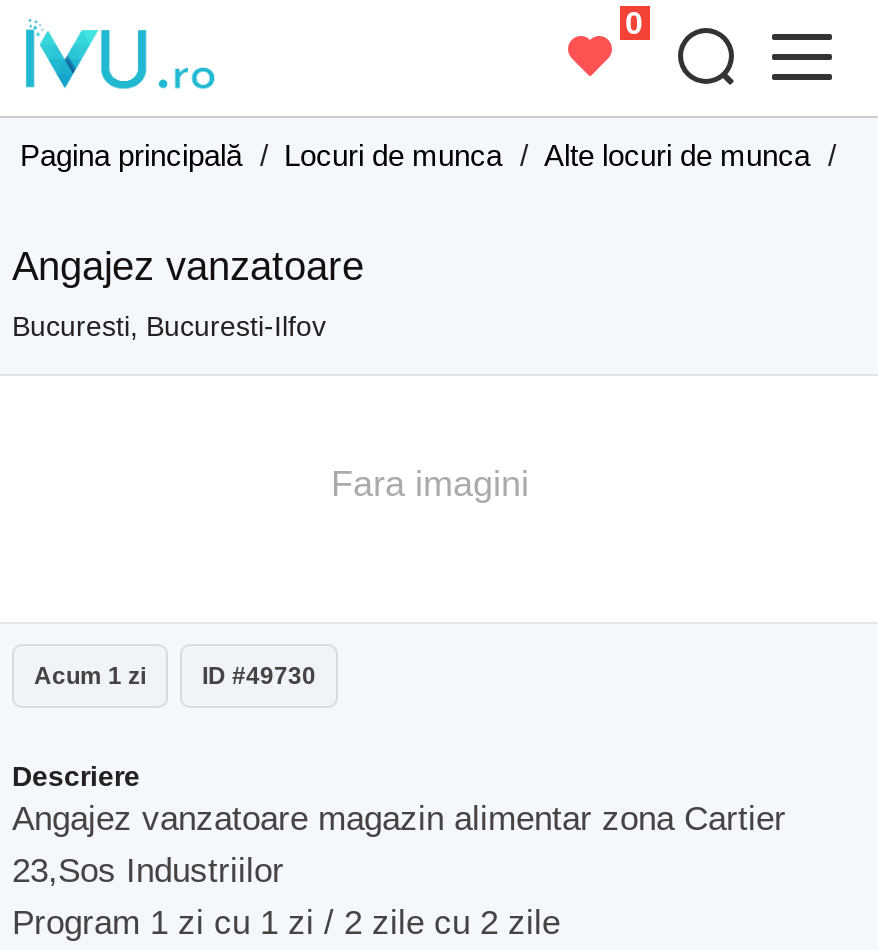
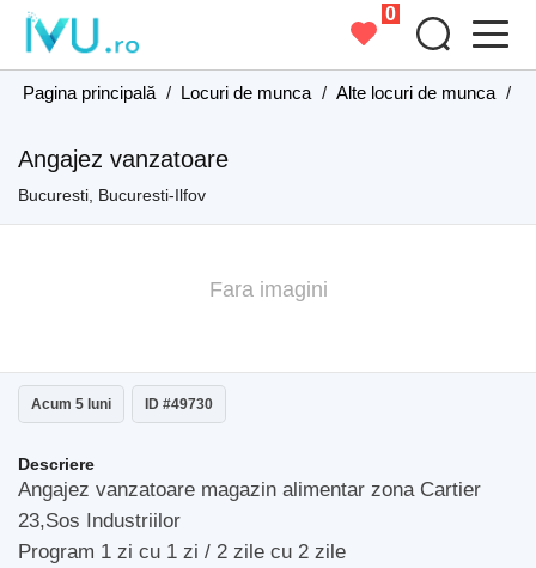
[34,662,316,690] Acum 1 zi ID #49730 -> [31,396,213,413] Acum 5 luni ID #49730

